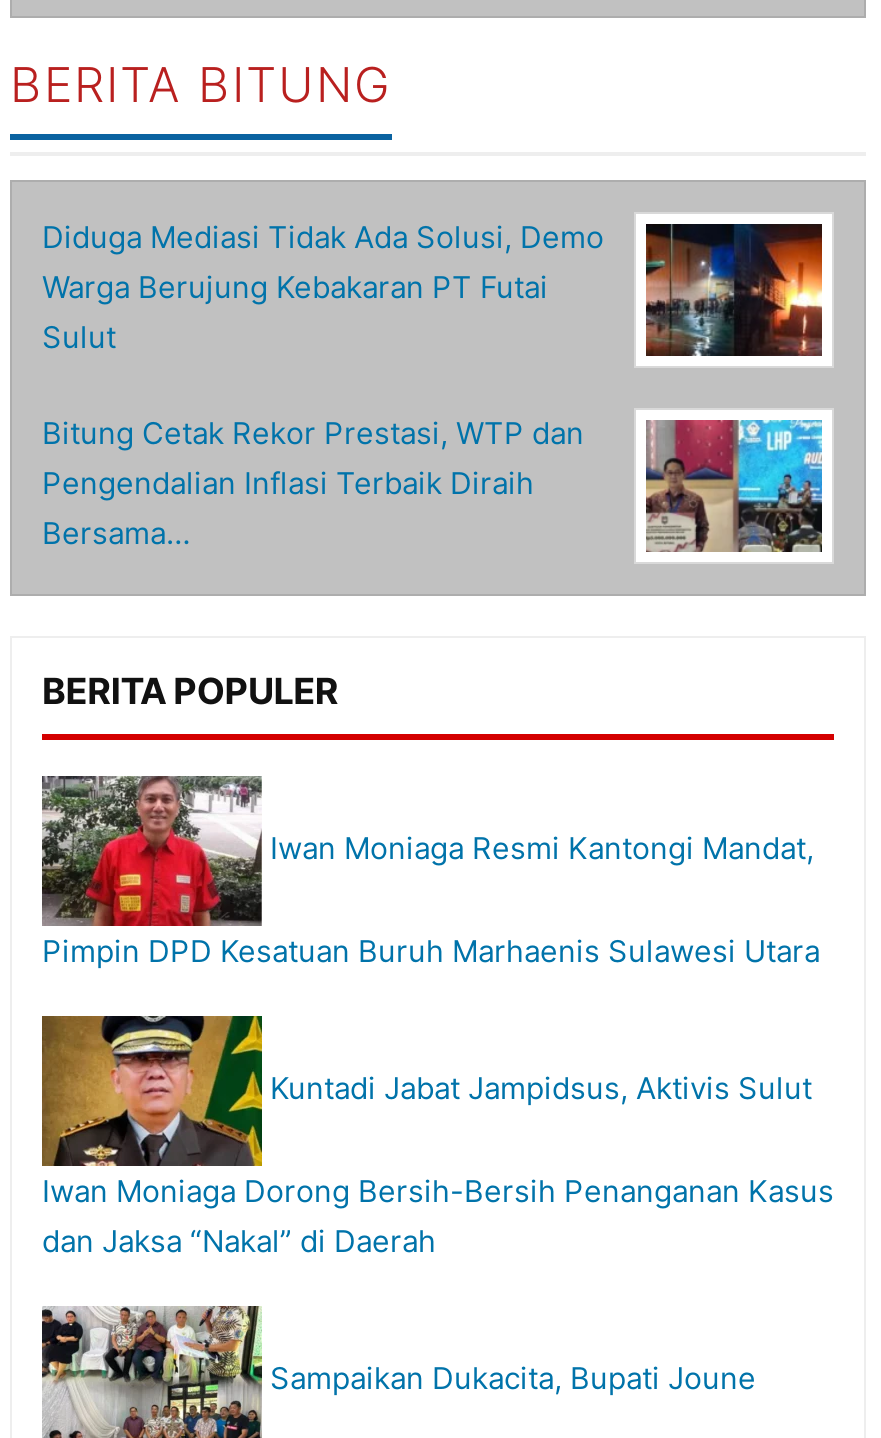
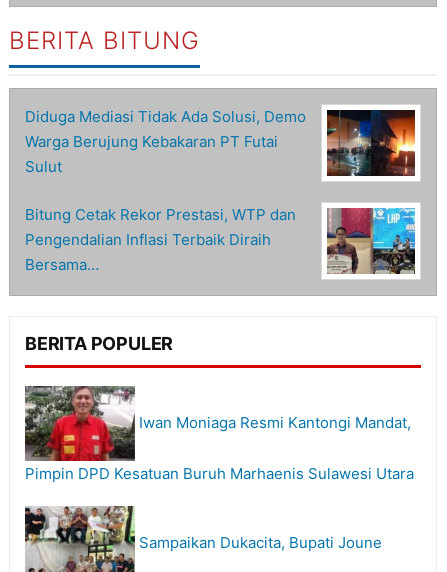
[42,1014,834,1260] [image] | Kuntadi Jabat Jampidsus, Aktivis Sulut | Iwan Moniaga Dorong Bersih-Bersih Penanganan Kasus | dan Jaksa “Nakal” di Daerah -> none

